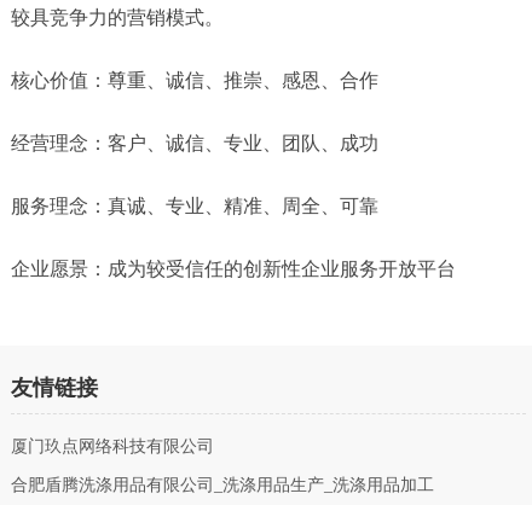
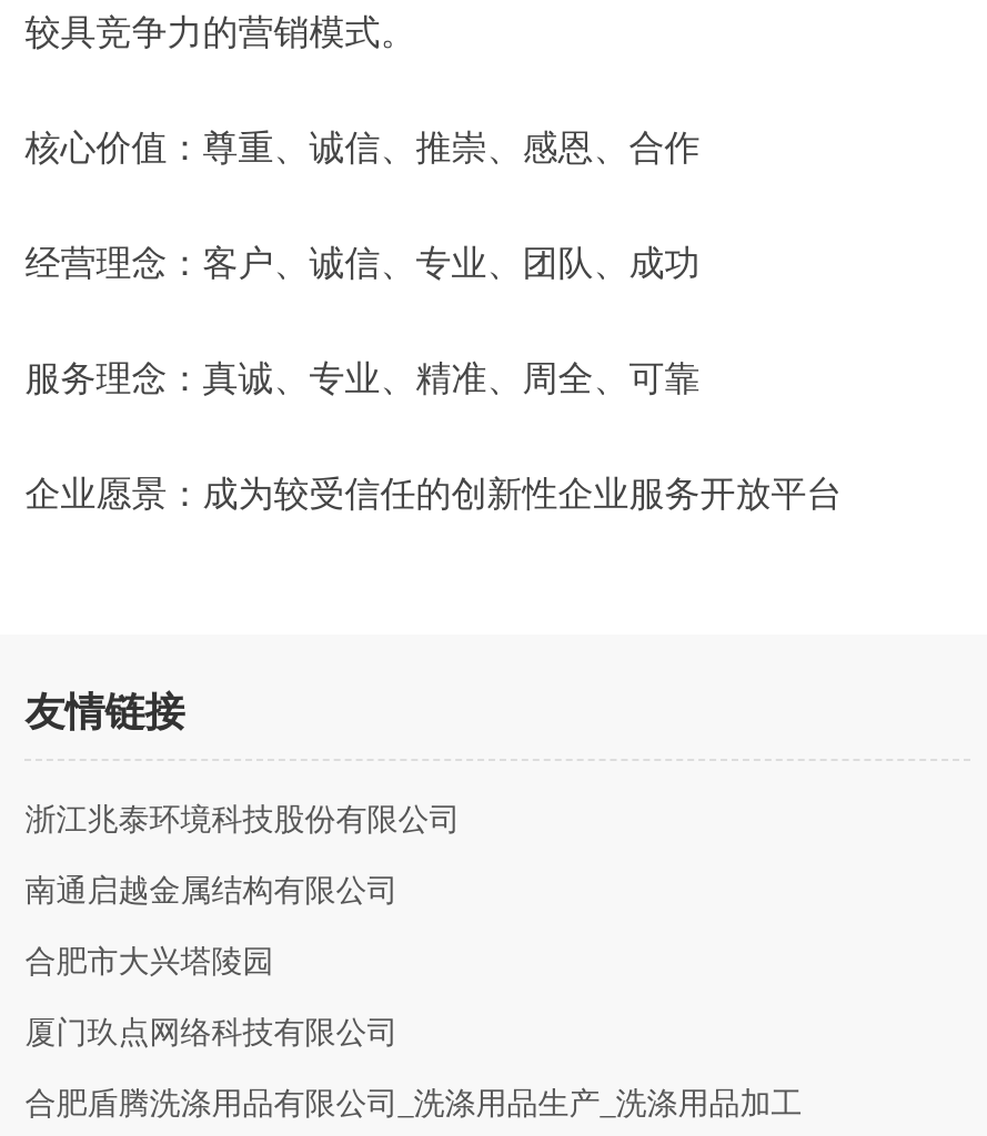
none -> [25,803,460,978] 浙江兆泰环境科技股份有限公司 | 南通启越金属结构有限公司 | 合肥市大兴塔陵园

